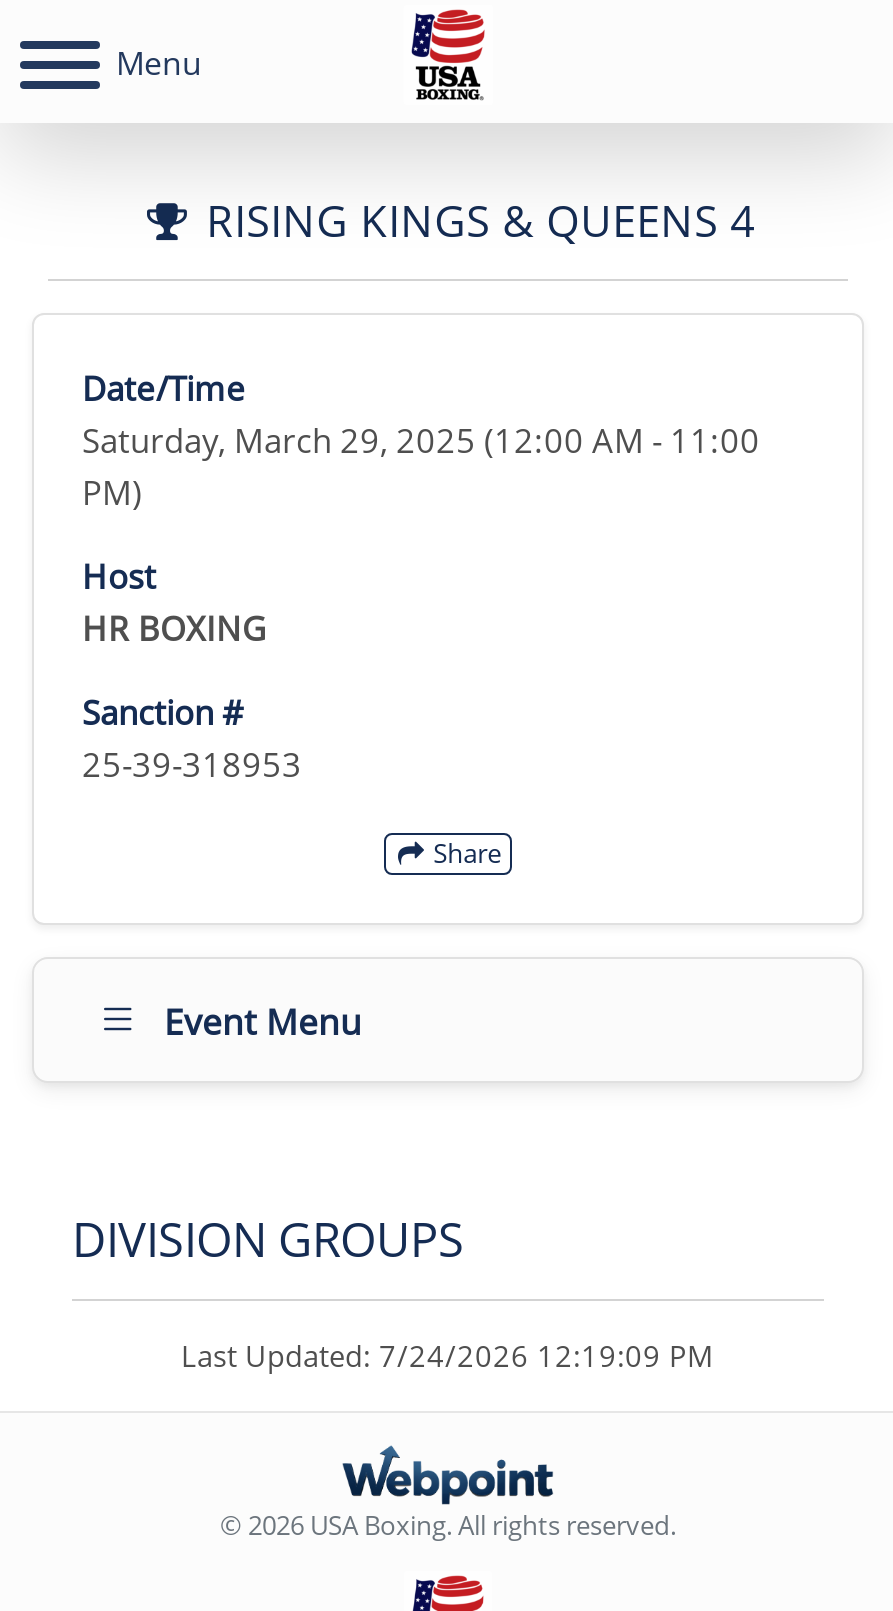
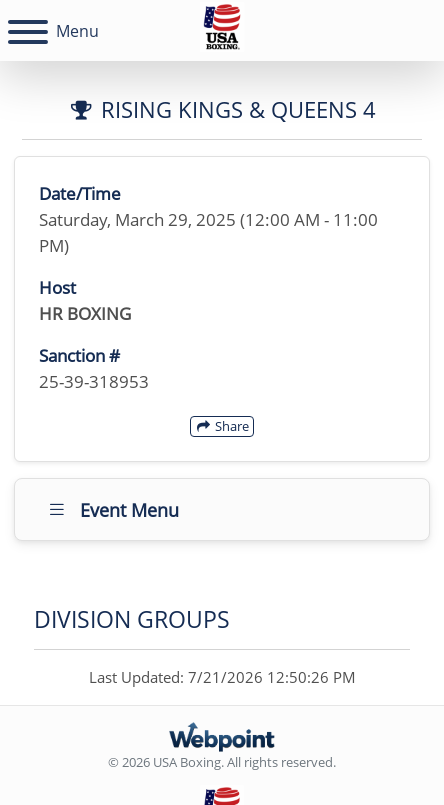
[181,1334,715,1374] Last Updated: 7/24/2026 12:19:09 PM -> [88,666,355,686] Last Updated: 7/21/2026 12:50:26 PM

